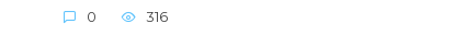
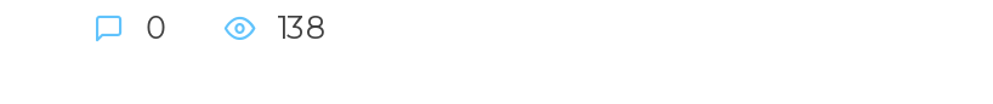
[145,9,167,26] 316 -> [277,11,328,47] 138

